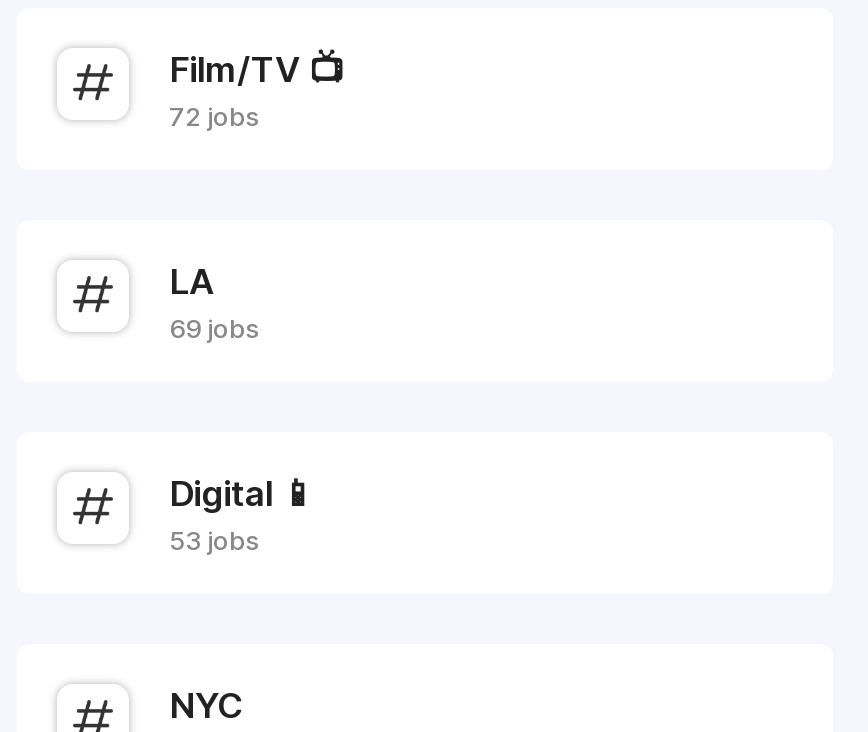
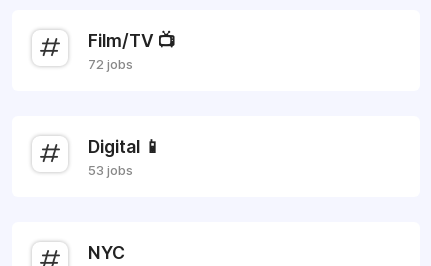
[169,260,259,344] LA | 69 jobs -> none

